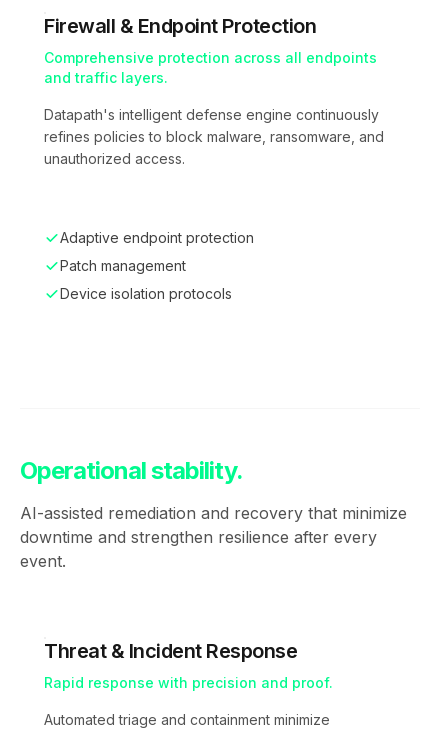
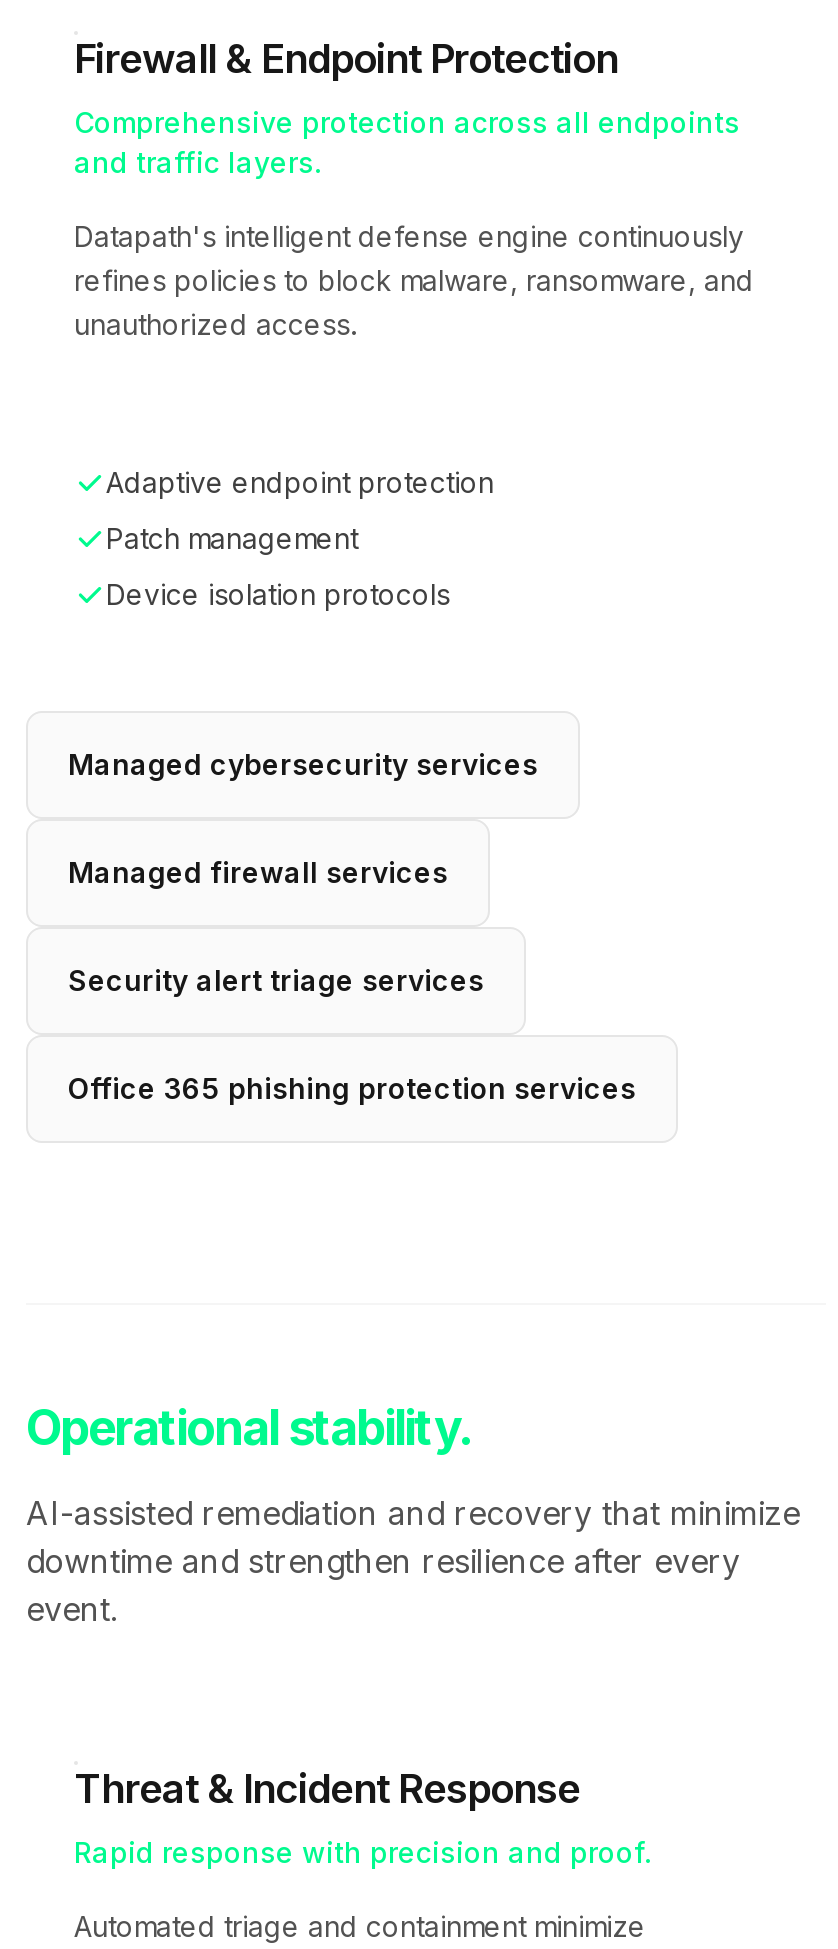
none -> [68,747,636,1105] Managed cybersecurity services | Managed firewall services | Security alert triage services | Office 365 phishing protection services

